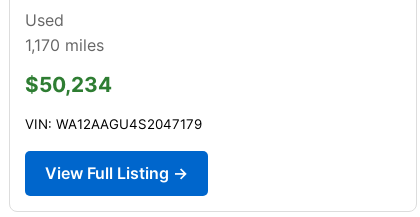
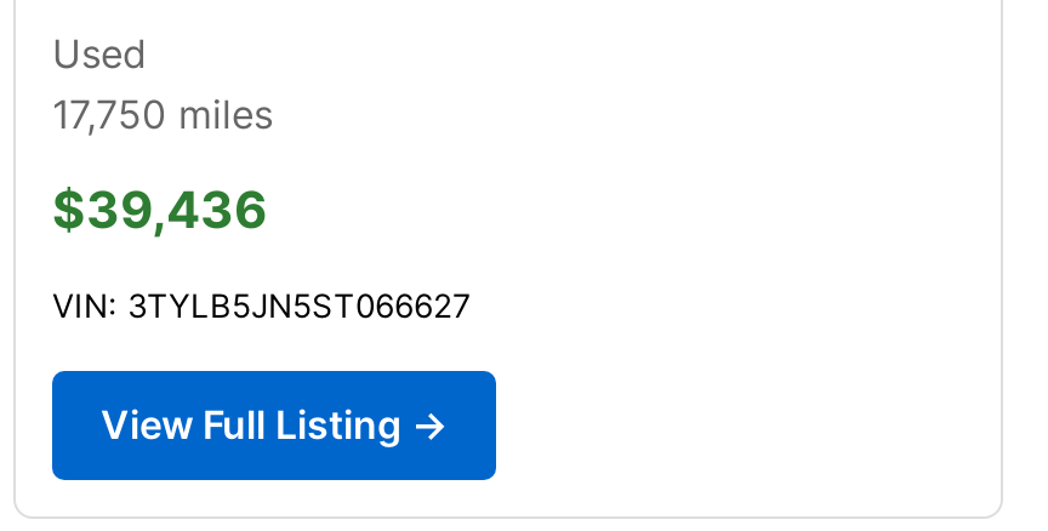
[25,35,104,55] 1,170 miles -> [52,89,273,138] 17,750 miles
[25,72,112,97] $50,234 -> [52,179,268,240] $39,436
[25,116,202,132] VIN: WA12AAGU4S2047179 -> [52,286,472,325] VIN: 3TYLB5JN5ST066627

